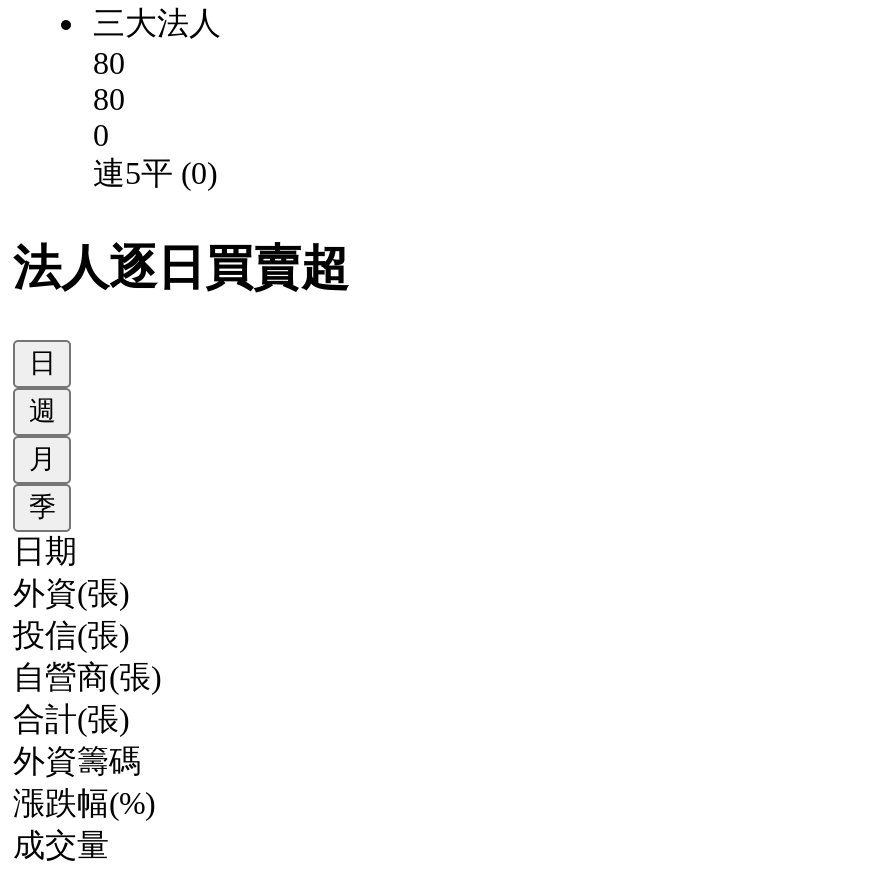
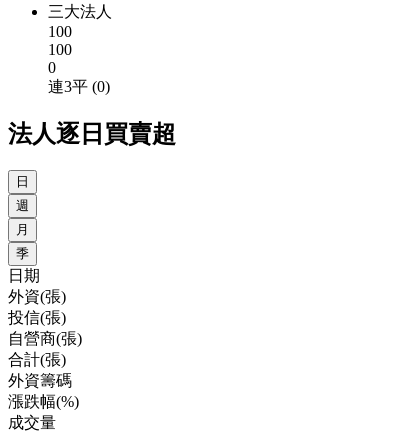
[93,46,125,80] 80 -> [48,23,72,40] 100
[93,82,125,116] 80 -> [48,41,72,58] 100
[93,156,217,190] 連5平 (0) -> [48,78,110,95] 連3平 (0)

